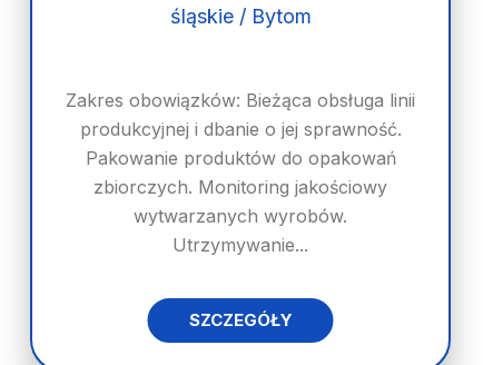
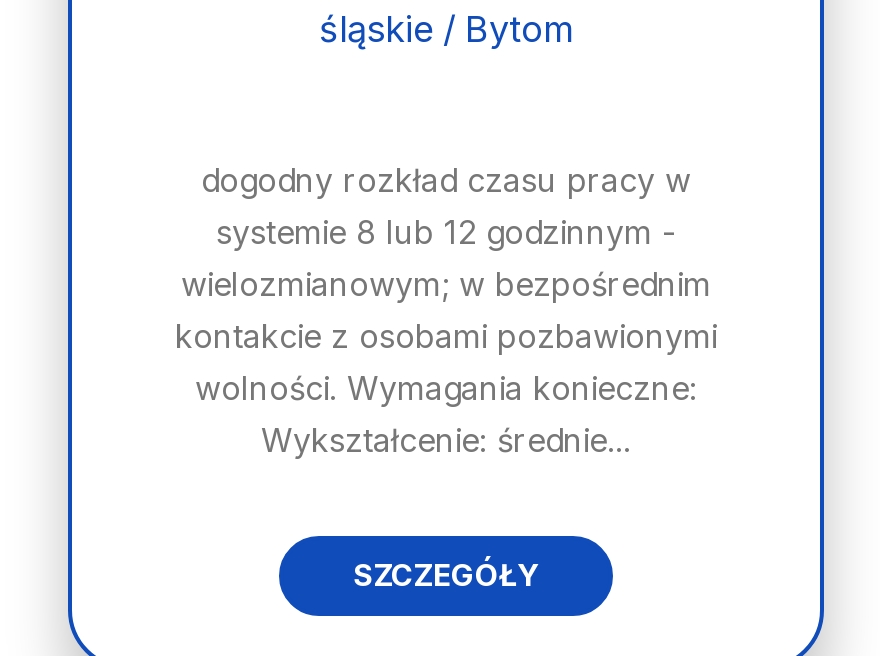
[66,89,415,256] Zakres obowiązków: Bieżąca obsługa linii | produkcyjnej i dbanie o jej sprawność. | Pakowanie produktów do opakowań | zbiorczych. Monitoring jakościowy | wytwarzanych wyrobów. | Utrzymywanie... -> [175,160,717,460] dogodny rozkład czasu pracy w | systemie 8 lub 12 godzinnym - | wielozmianowym; w bezpośrednim | kontakcie z osobami pozbawionymi | wolności. Wymagania konieczne: | Wykształcenie: średnie...

